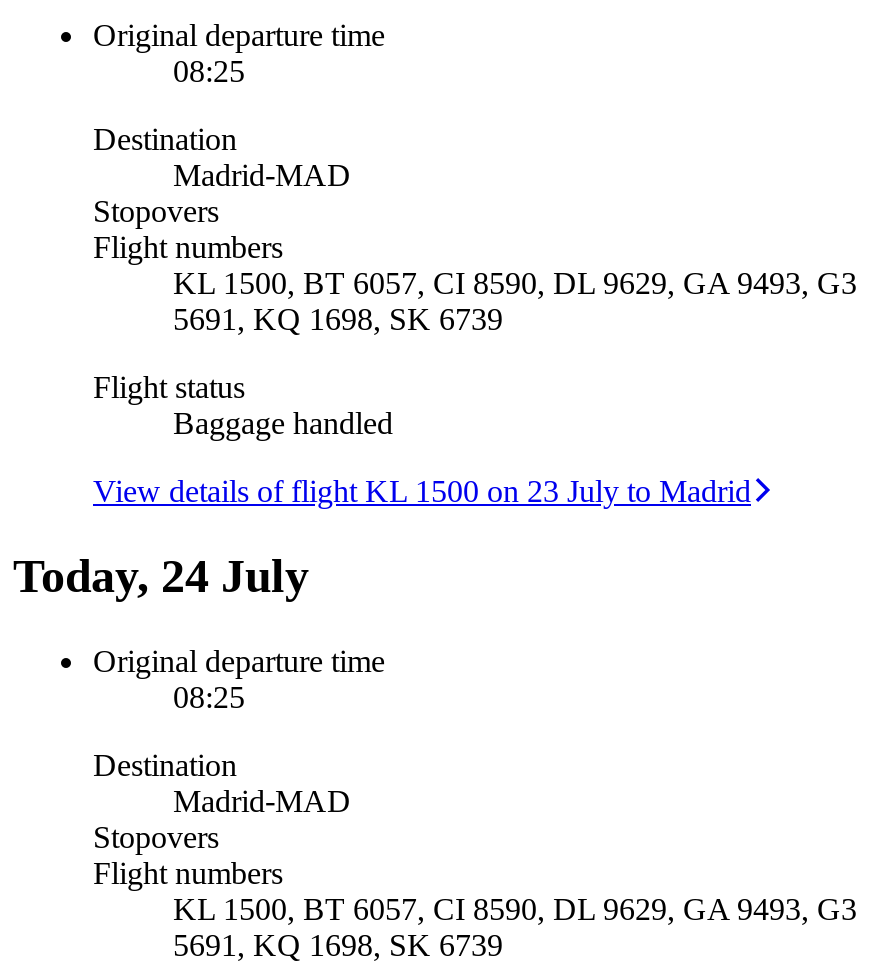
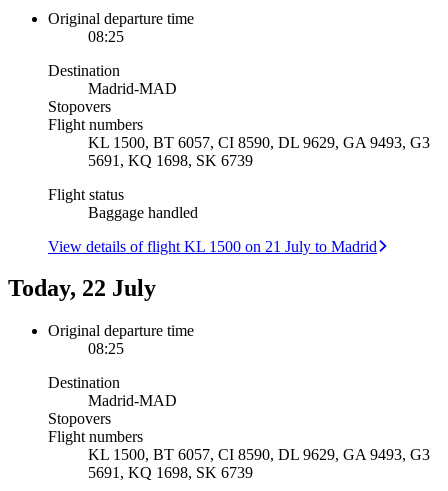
[93,473,751,507] View details of flight KL 1500 on 23 July to Madrid -> [48,237,377,254] View details of flight KL 1500 on 21 July to Madrid
[13,549,309,601] Today, 24 July -> [8,275,156,301] Today, 22 July

